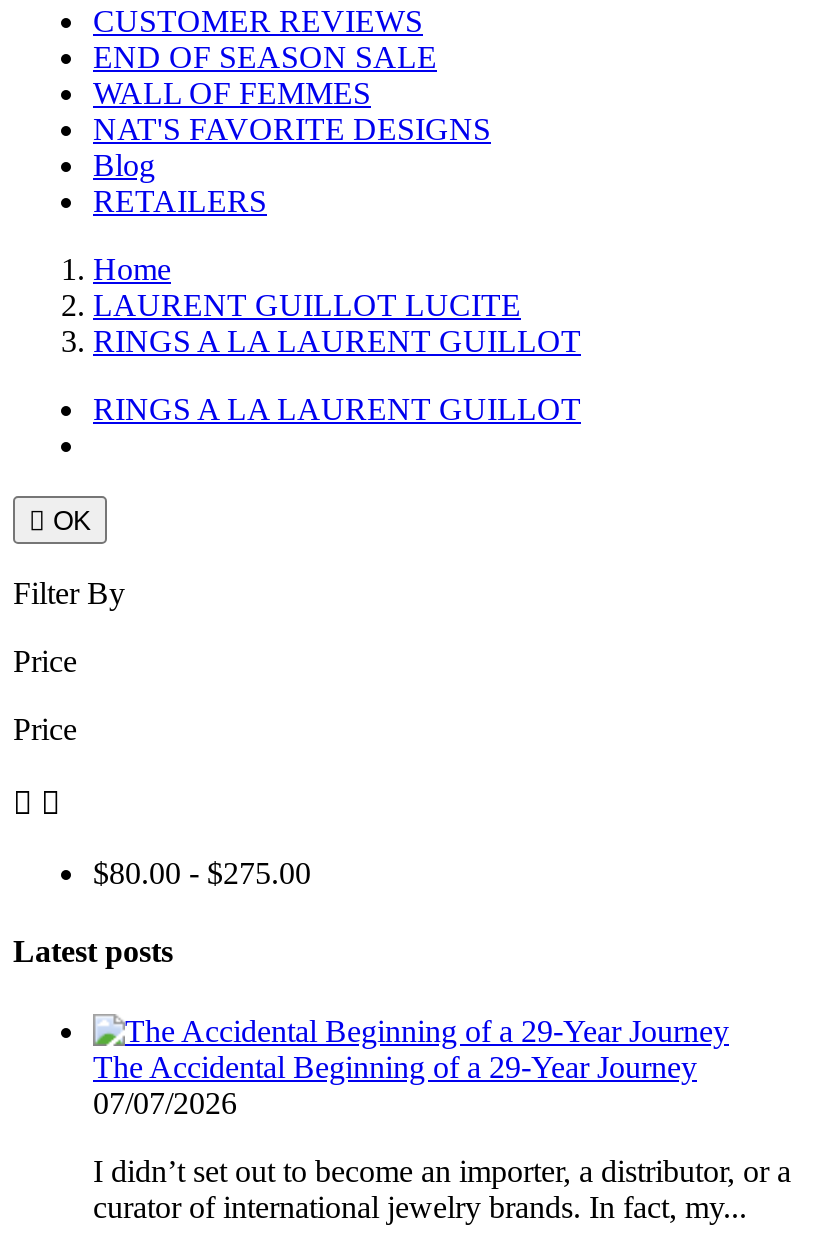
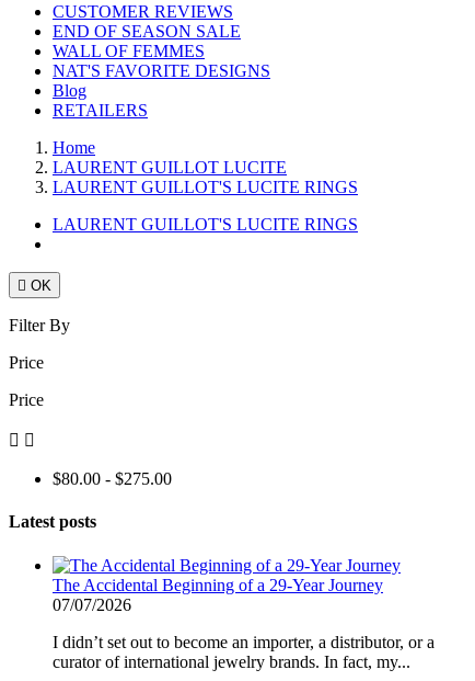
[93,324,581,358] RINGS A LA LAURENT GUILLOT -> [53,178,358,196] LAURENT GUILLOT'S LUCITE RINGS
[93,392,581,426] RINGS A LA LAURENT GUILLOT -> [53,215,358,234] LAURENT GUILLOT'S LUCITE RINGS

